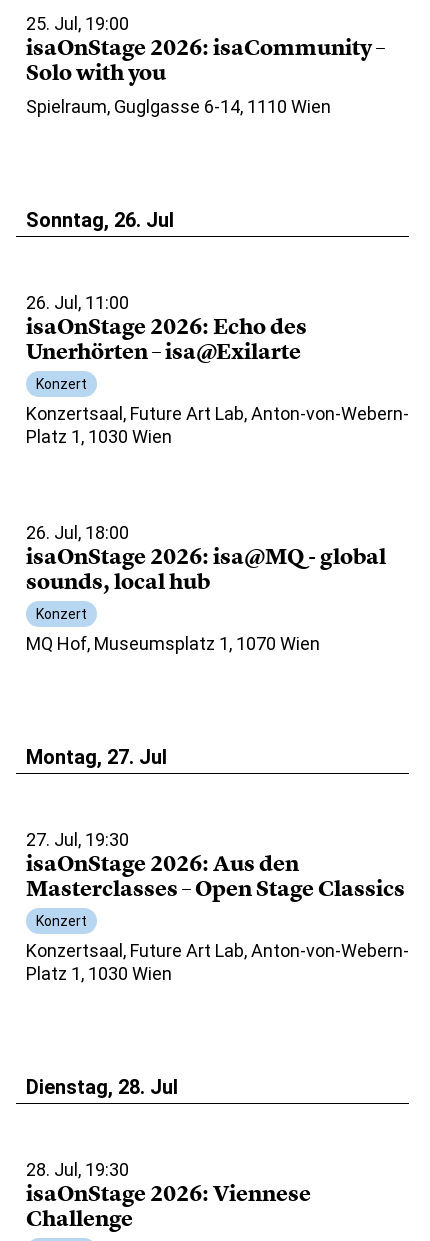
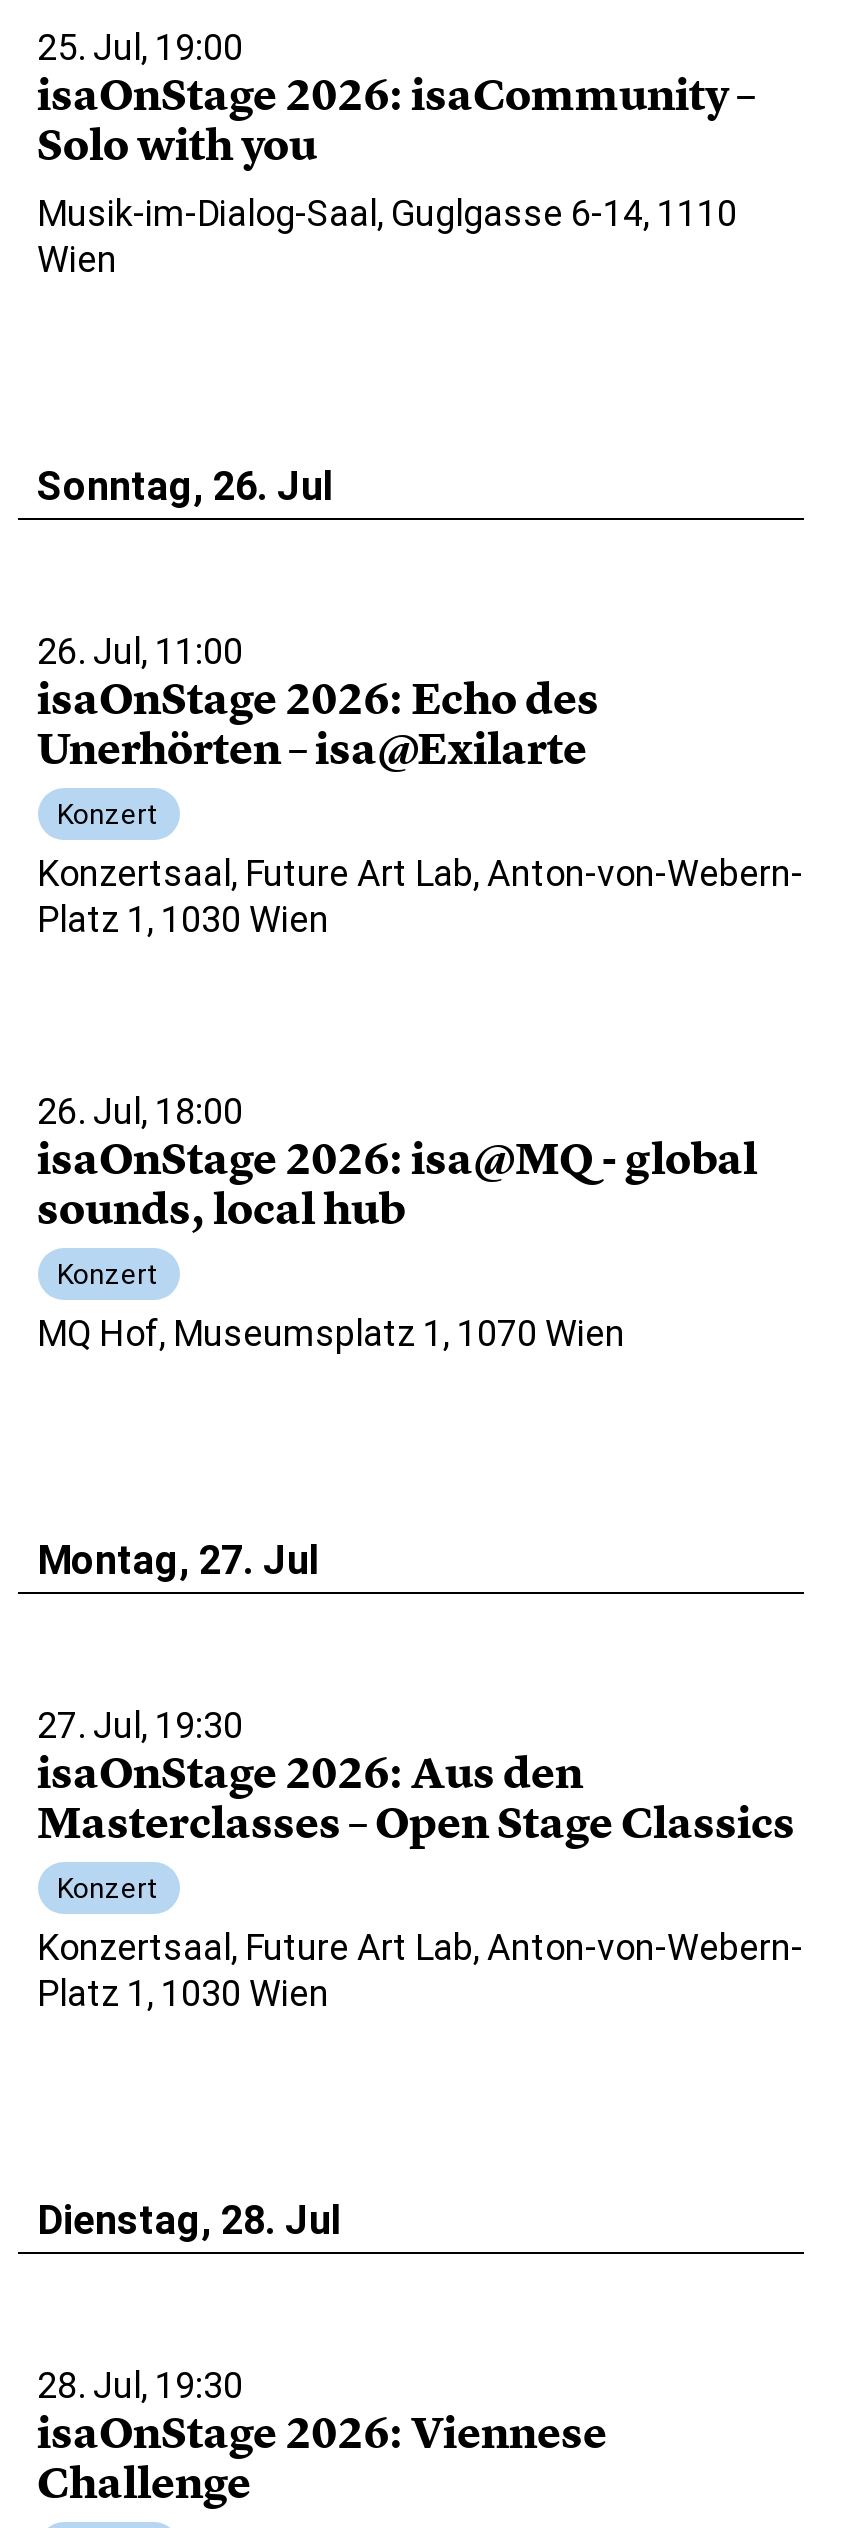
[25,96,330,117] Spielraum, Guglgasse 6-14, 1110 Wien -> [37,193,737,281] Musik-im-Dialog-Saal, Guglgasse 6-14, 1110 | Wien

